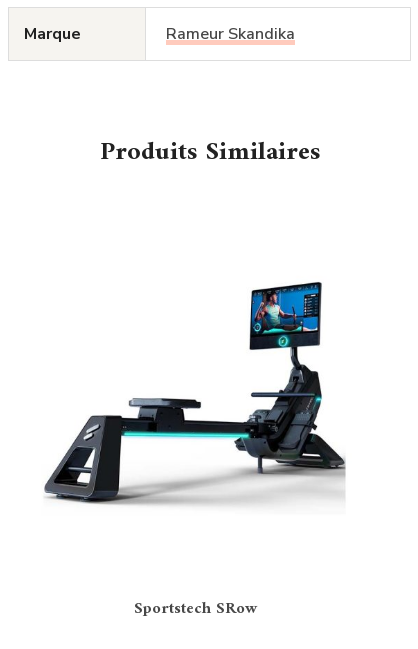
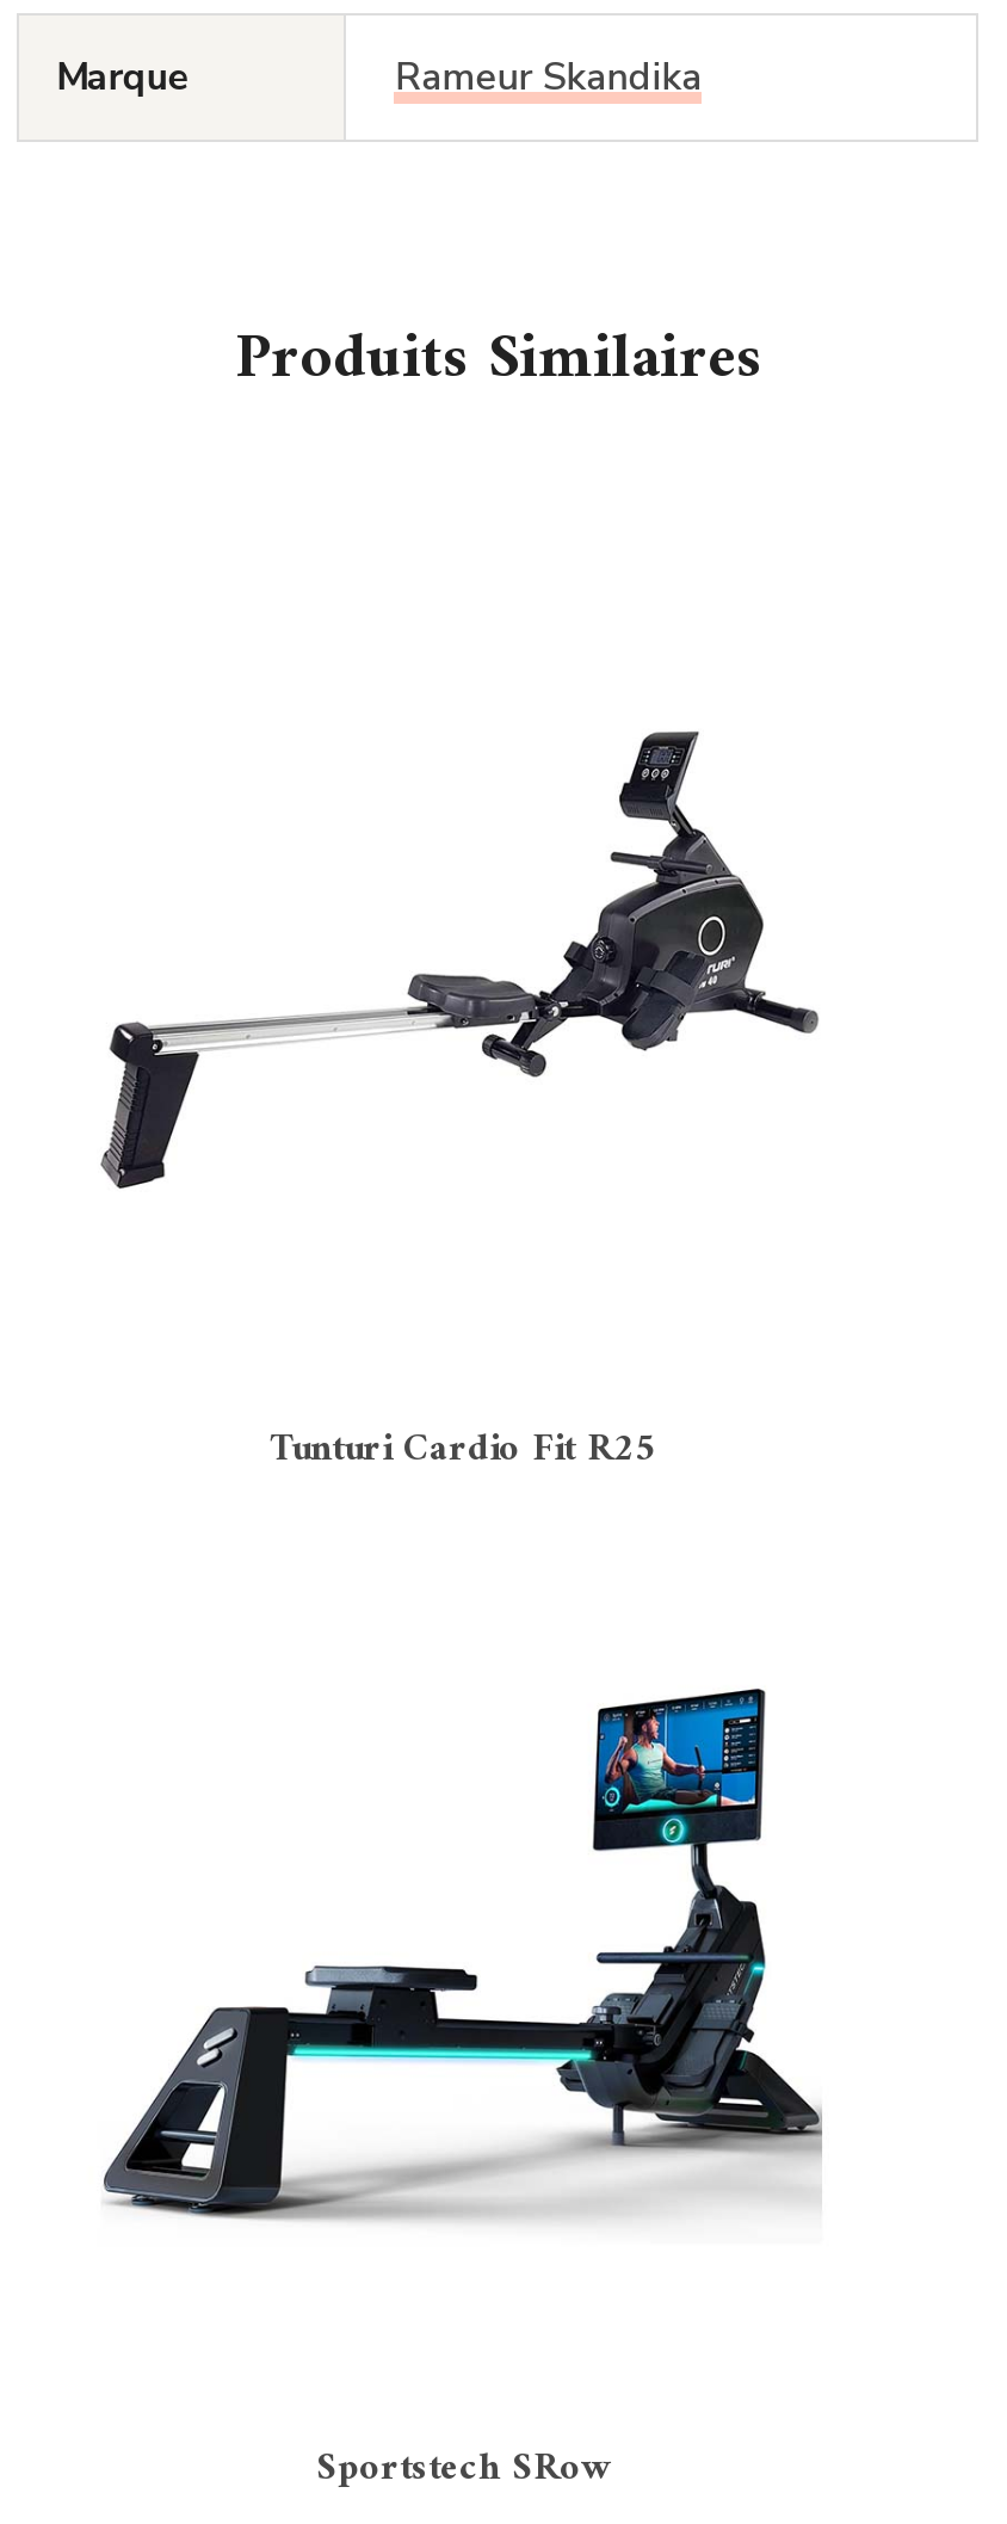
none -> [107,729,821,1187] [image]
none -> [270,1417,656,1484] Tunturi Cardio Fit R25

